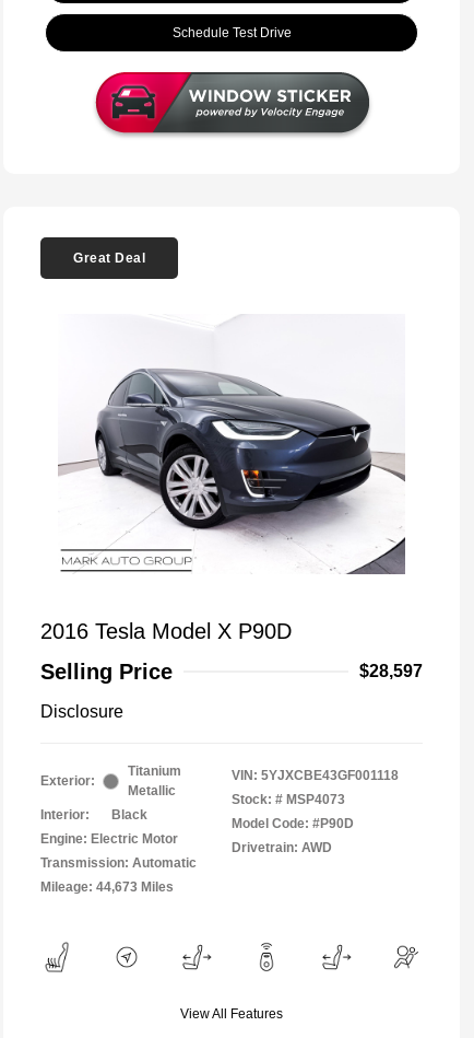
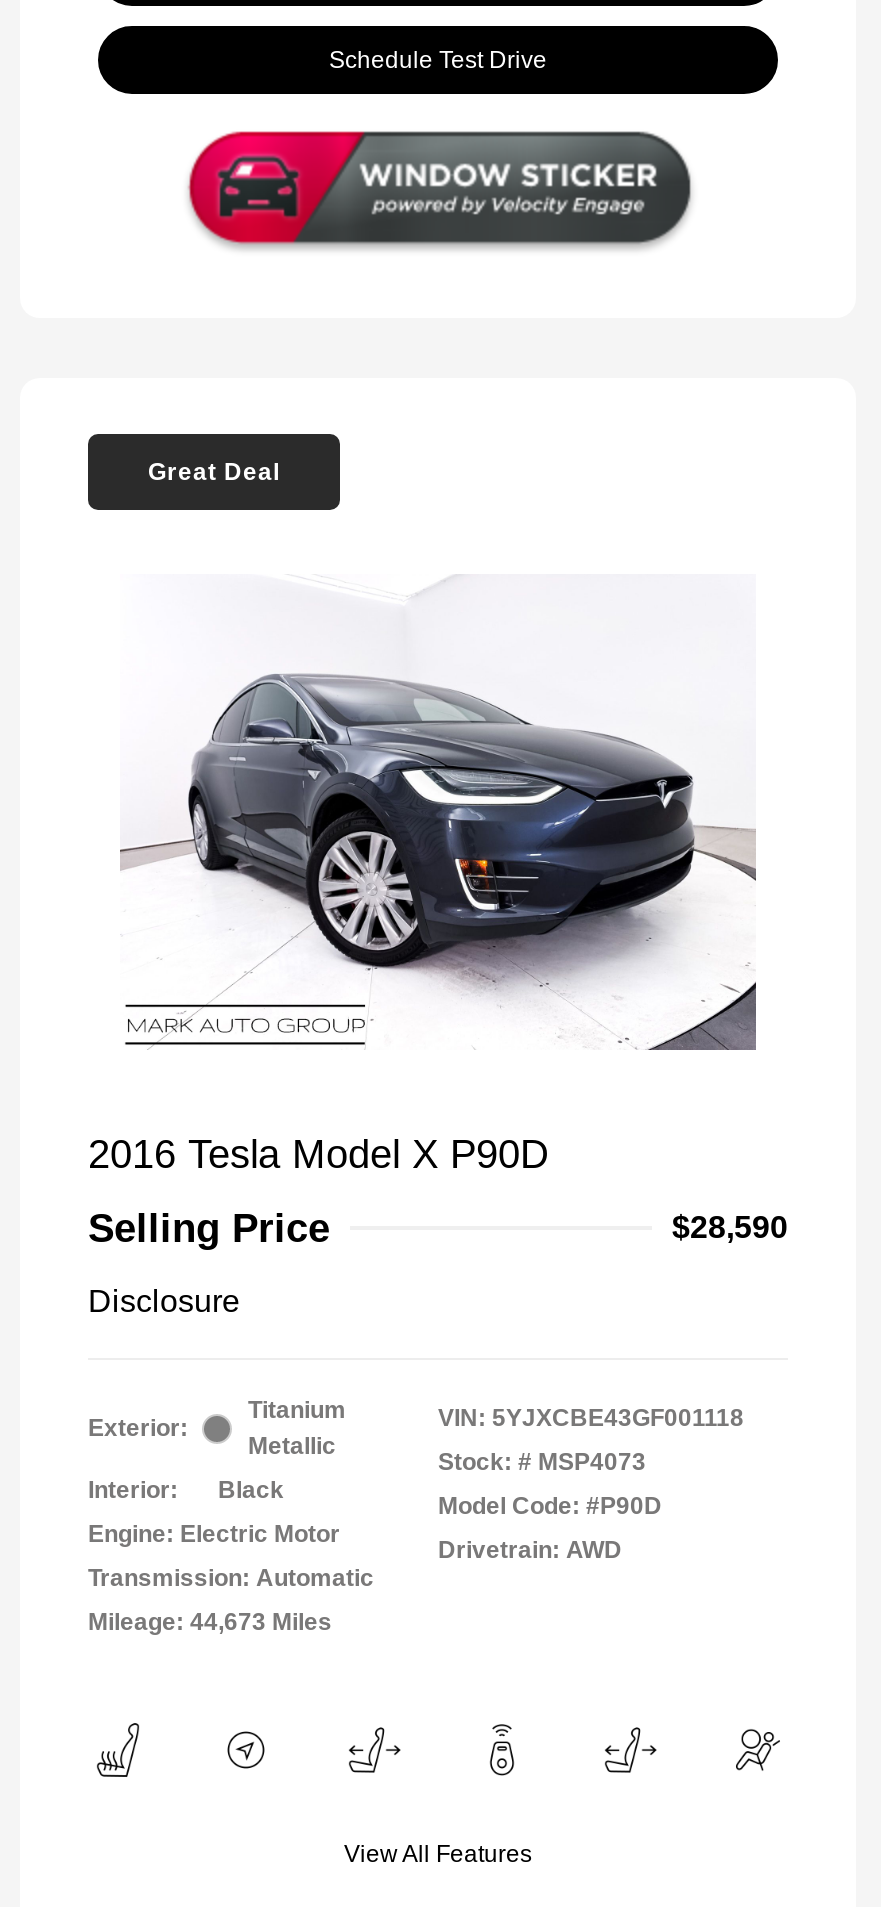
[359,662,423,681] $28,597 -> [672,1210,788,1244] $28,590

